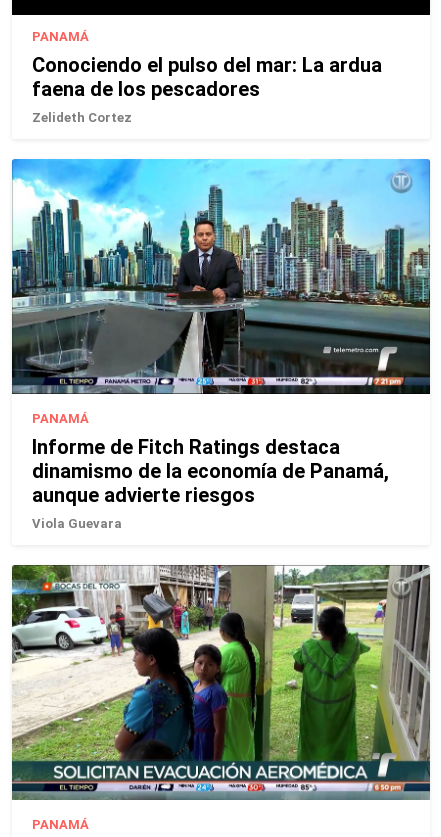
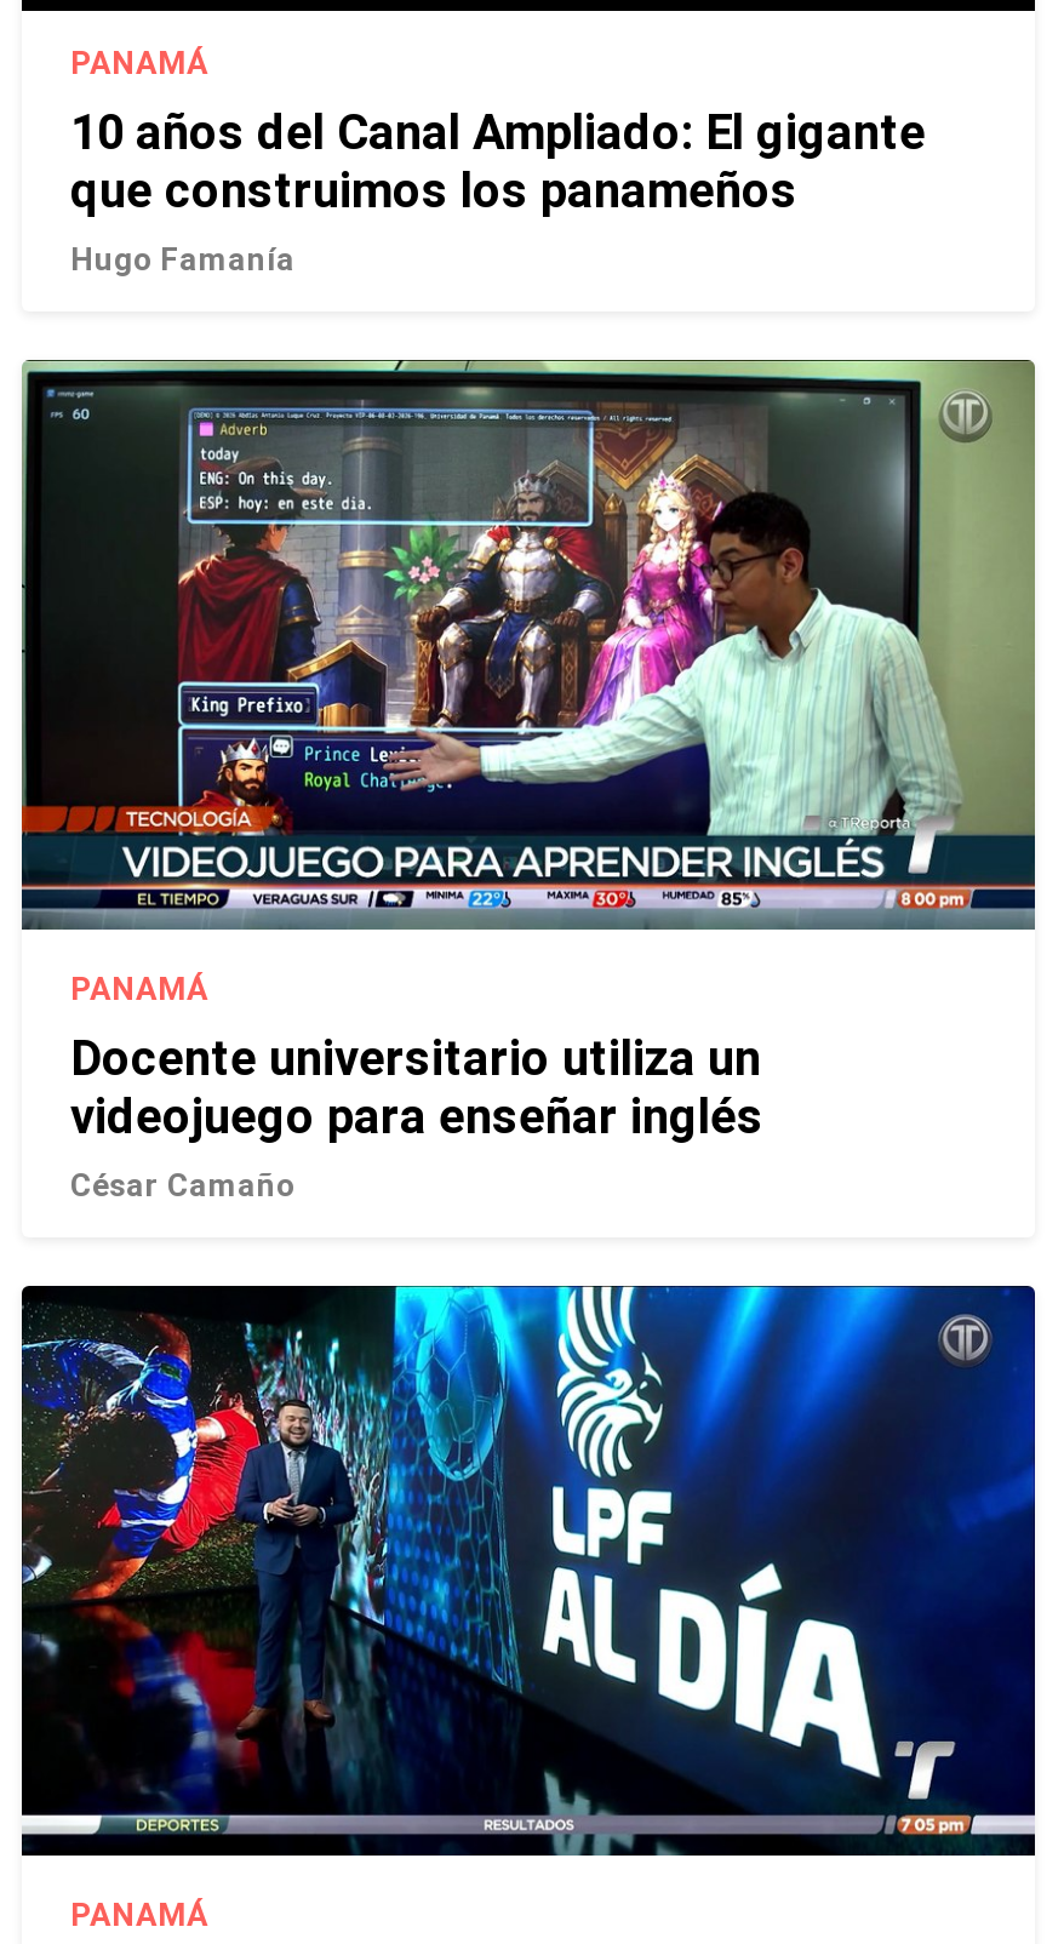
[32,52,382,124] Conociendo el pulso del mar: La ardua | faena de los pescadores | Zelideth Cortez -> [70,102,926,276] 10 años del Canal Ampliado: El gigante | que construimos los panameños | Hugo Famanía
[11,158,431,531] [image] | Informe de Fitch Ratings destaca | dinamismo de la economía de Panamá, | aunque advierte riesgos | Viola Guevara -> [19,358,1037,1203] [image] | Docente universitario utiliza un | videojuego para enseñar inglés | César Camaño
[11,564,431,801] [image] -> [19,1283,1037,1858] [image]

